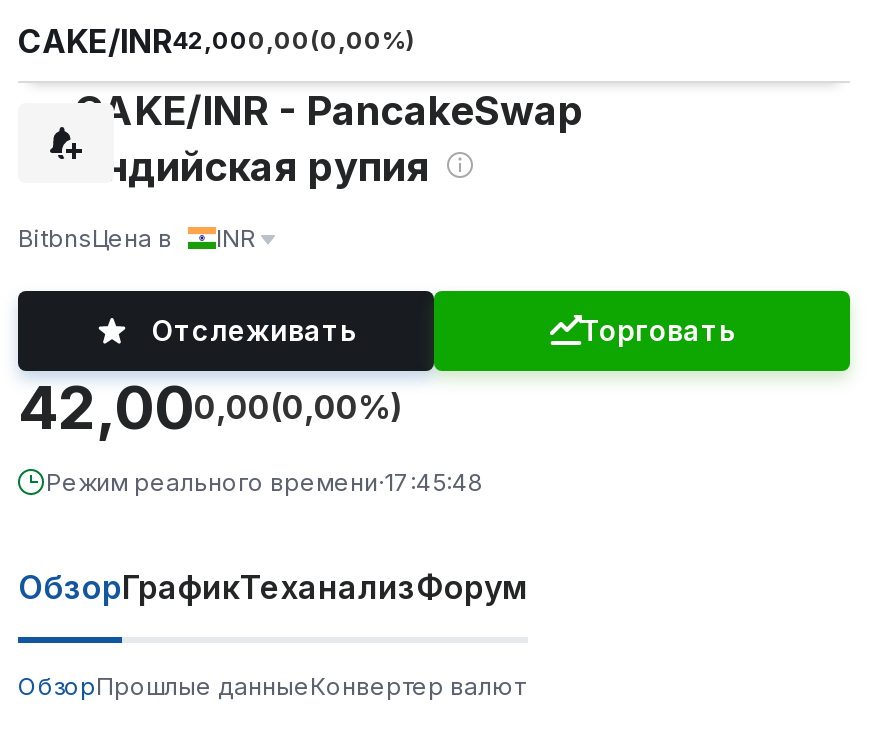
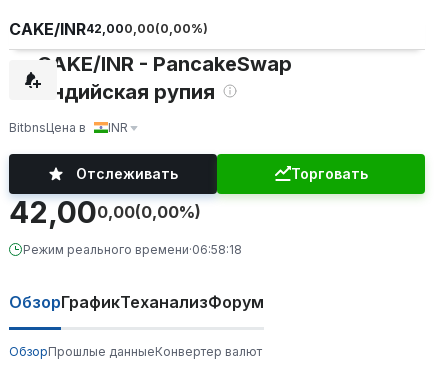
[46,467,484,497] Режим реального времени·17:45:48 -> [23,242,242,257] Режим реального времени·06:58:18

